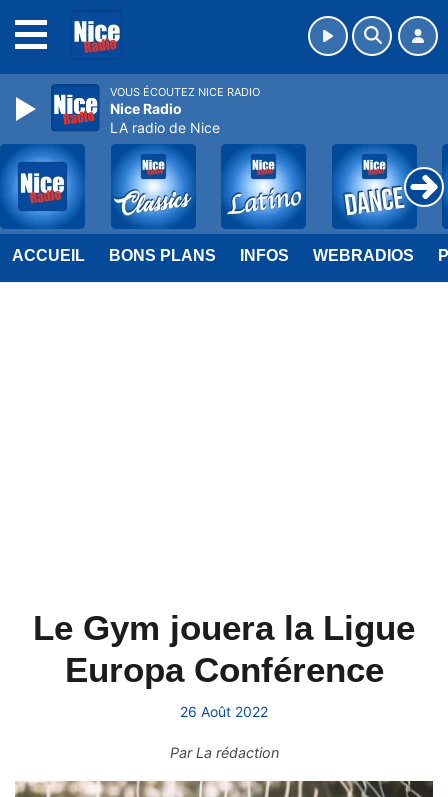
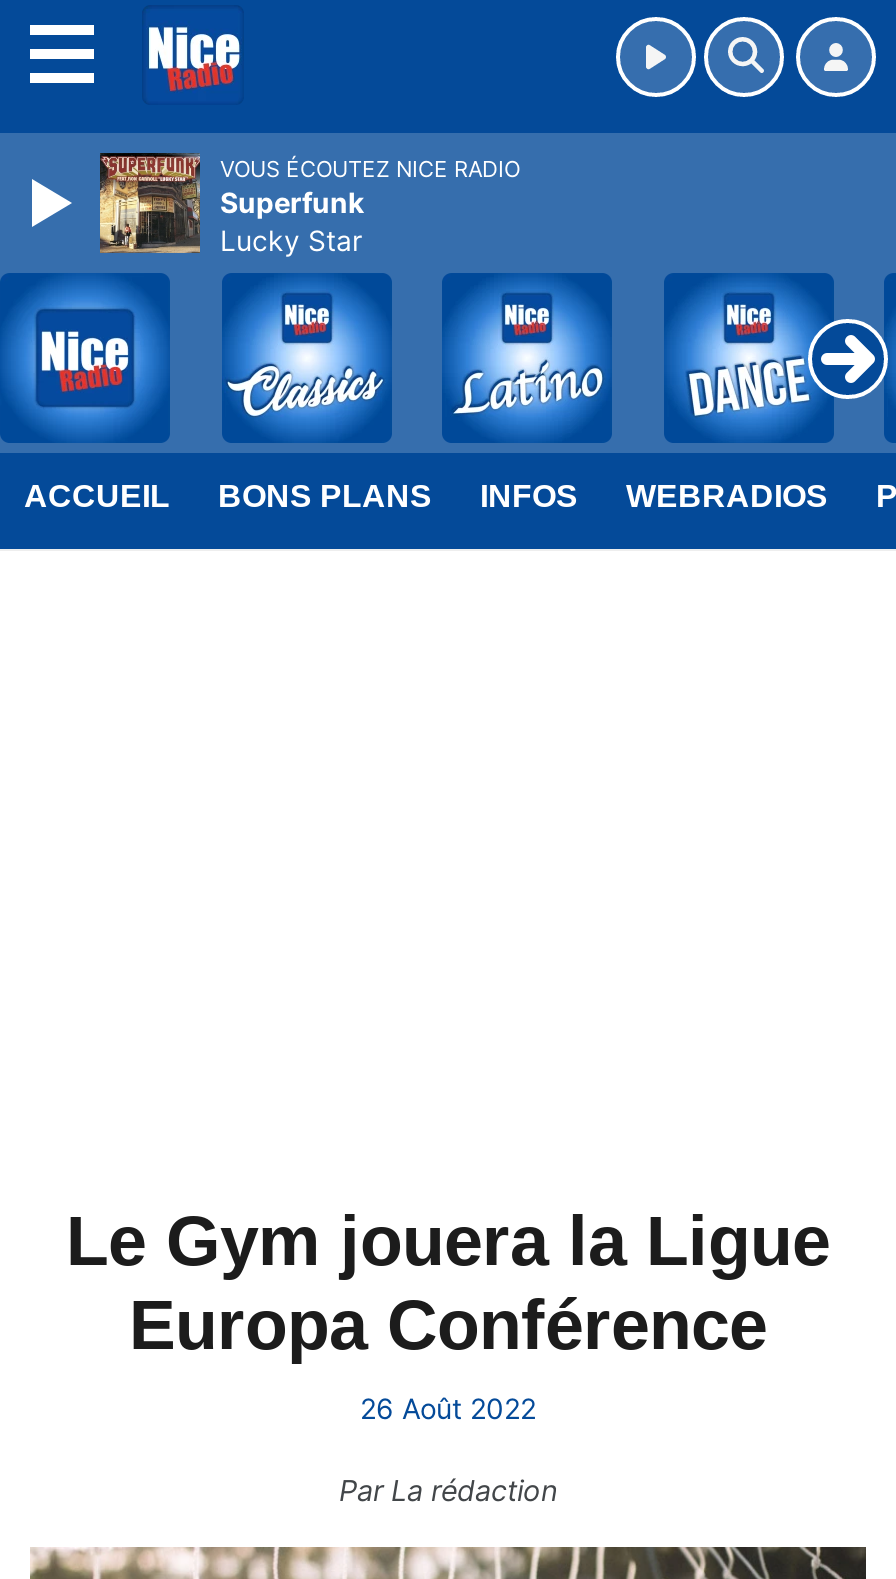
[50,84,220,136] [image] | Nice Radio | LA radio de Nice -> [98,153,364,257] [image] | Superfunk | Lucky Star

